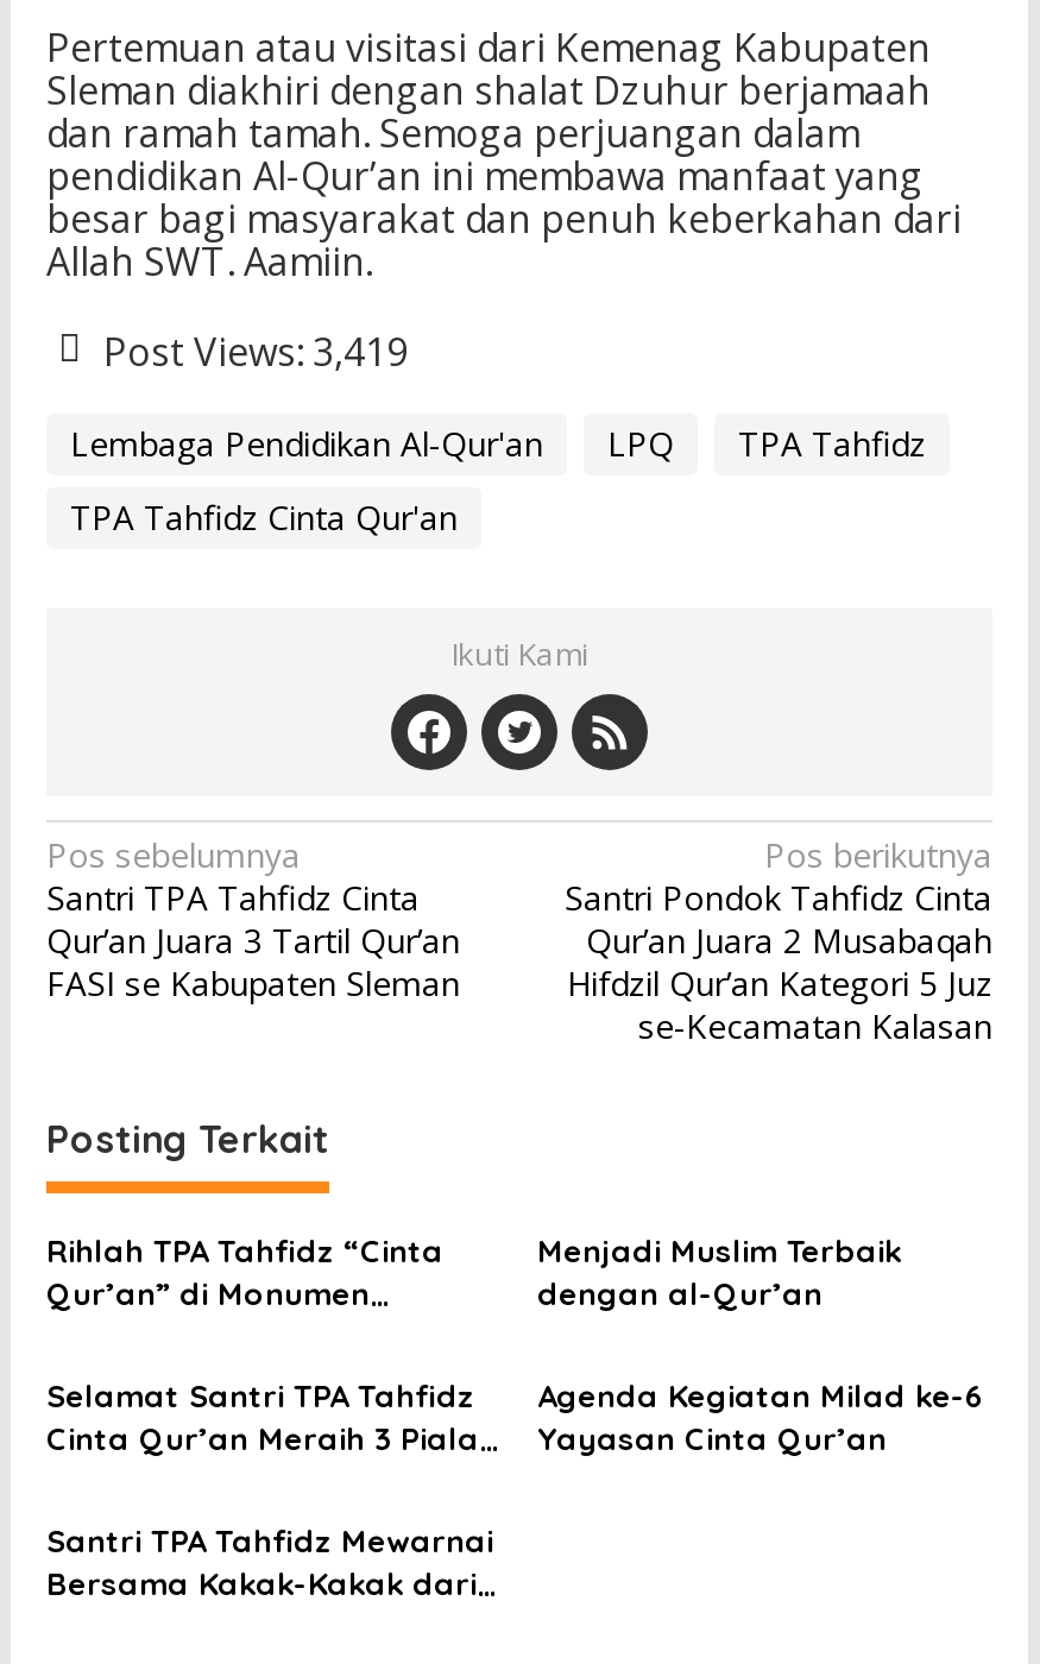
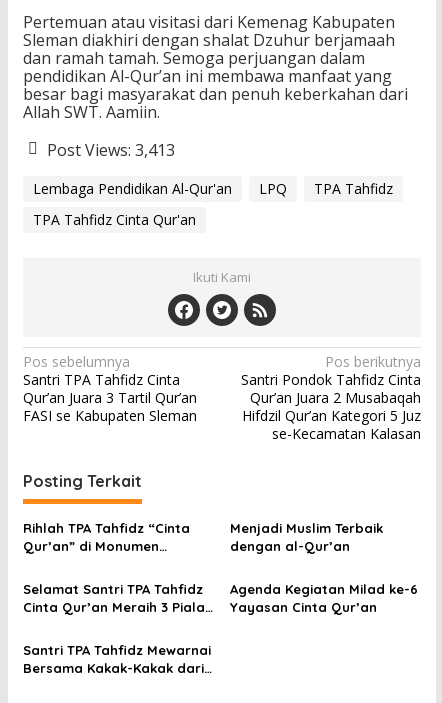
[103,325,408,377] Post Views: 3,419 -> [47,139,175,161] Post Views: 3,413

